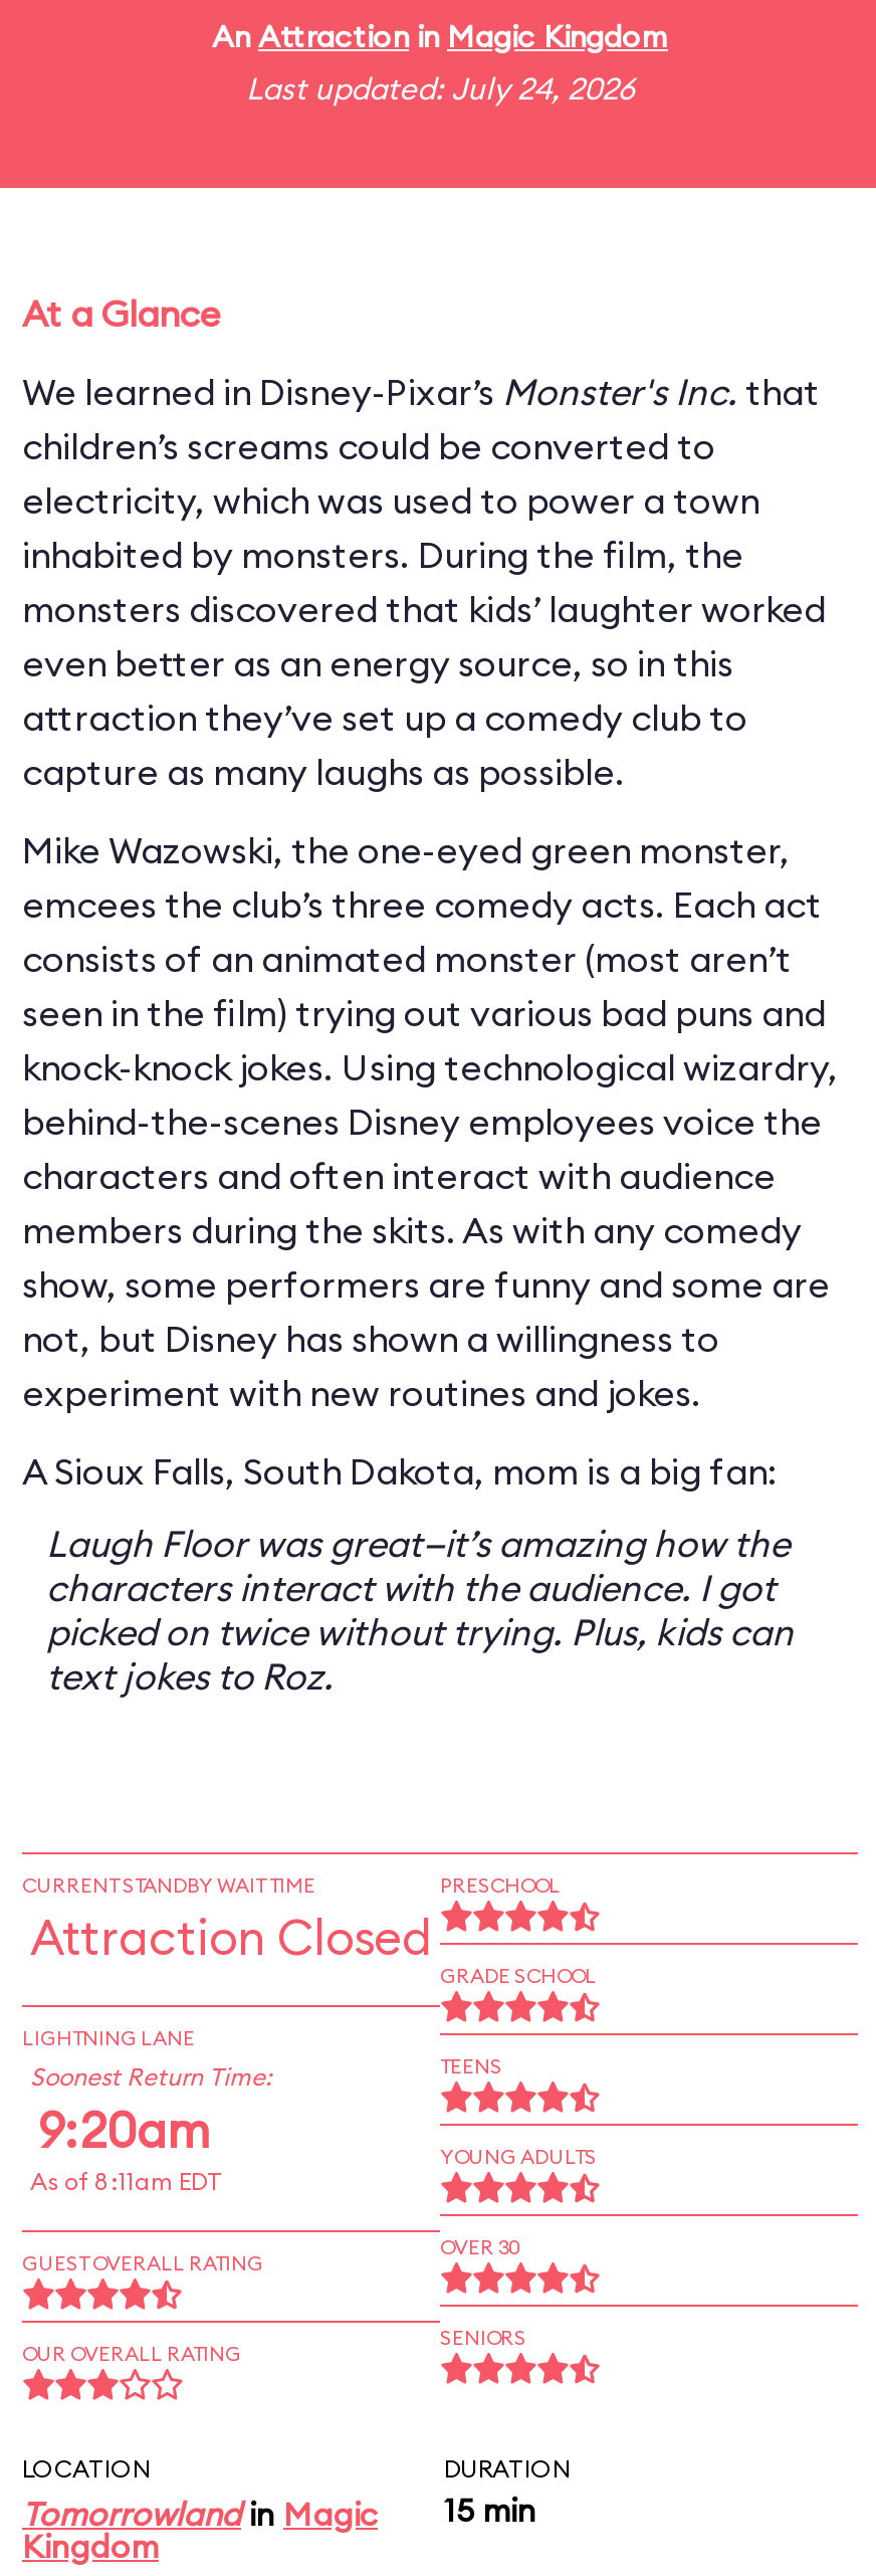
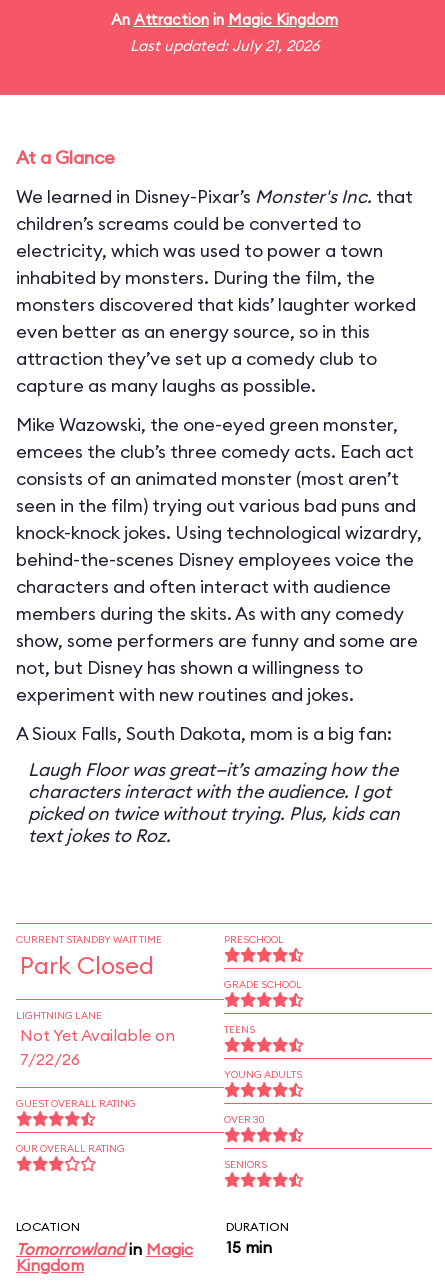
[246,69,634,108] Last updated: July 24, 2026 -> [129,36,318,55] Last updated: July 21, 2026
[30,1907,432,1967] Attraction Closed -> [20,950,154,980] Park Closed
[30,2061,271,2196] Soonest Return Time: | 9:20am | As of 8:11am EDT -> [20,1025,175,1069] Not Yet Available on | 7/22/26
moved [22,2250,263,2367] -> [16,1097,136,1155]: GUEST OVERALL RATING | OUR OVERALL RATING

